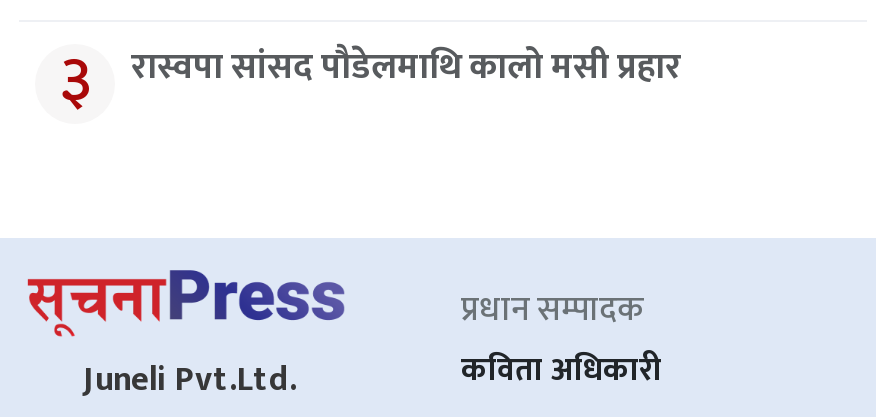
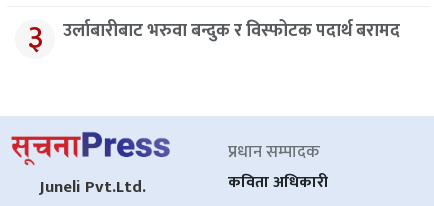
[131,37,681,97] रास्वपा सांसद पौडेलमाथि कालो मसी प्रहार -> [63,16,400,46] उर्लाबारीबाट भरुवा बन्दुक र विस्फोटक पदार्थ बरामद

